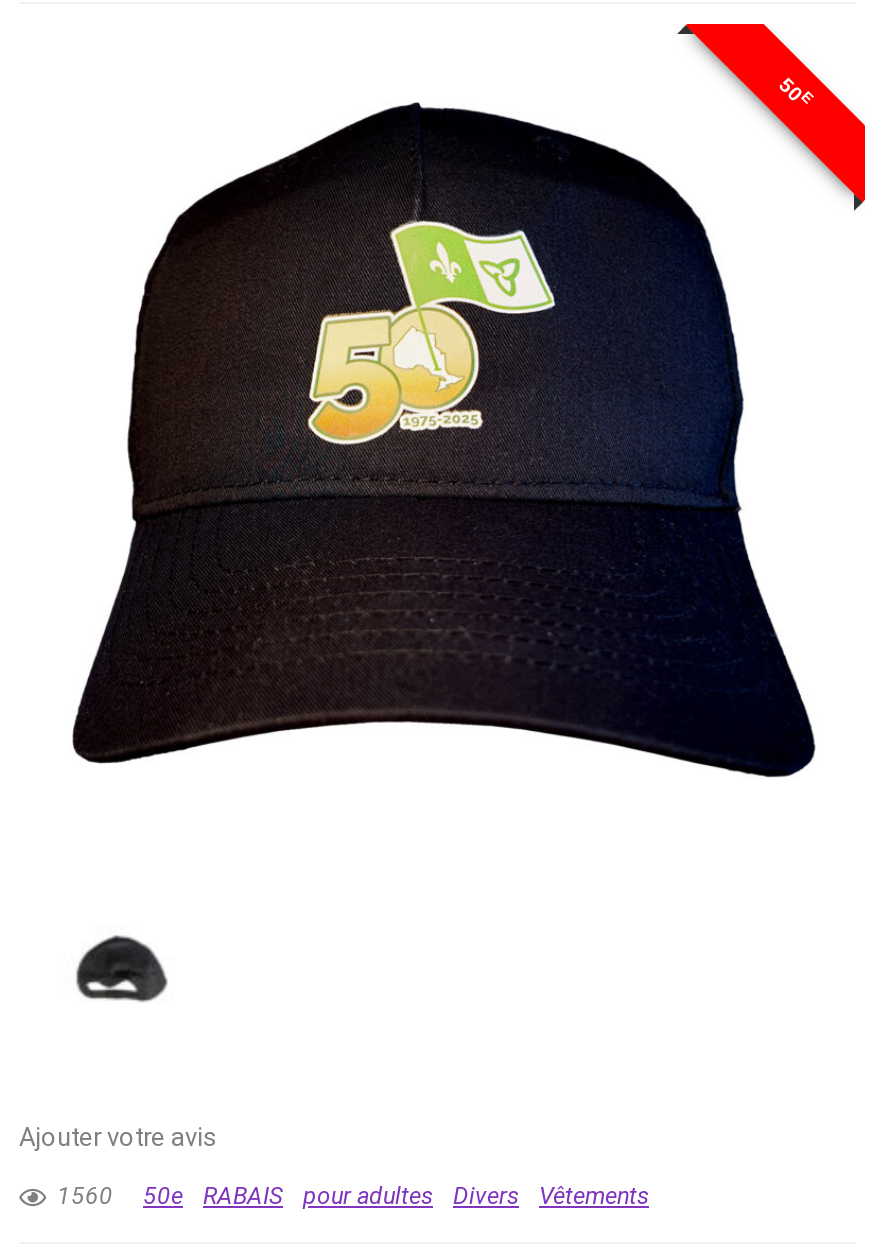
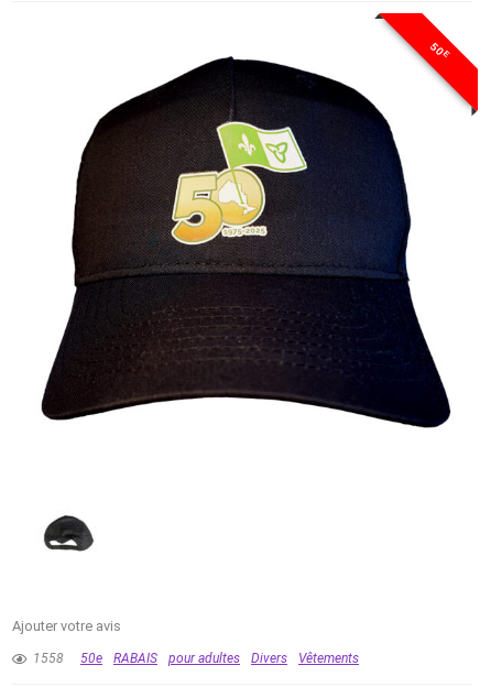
[57,1182,649,1210] 1560 50e RABAIS pour adultes Divers Vêtements -> [33,651,359,666] 1558 50e RABAIS pour adultes Divers Vêtements

